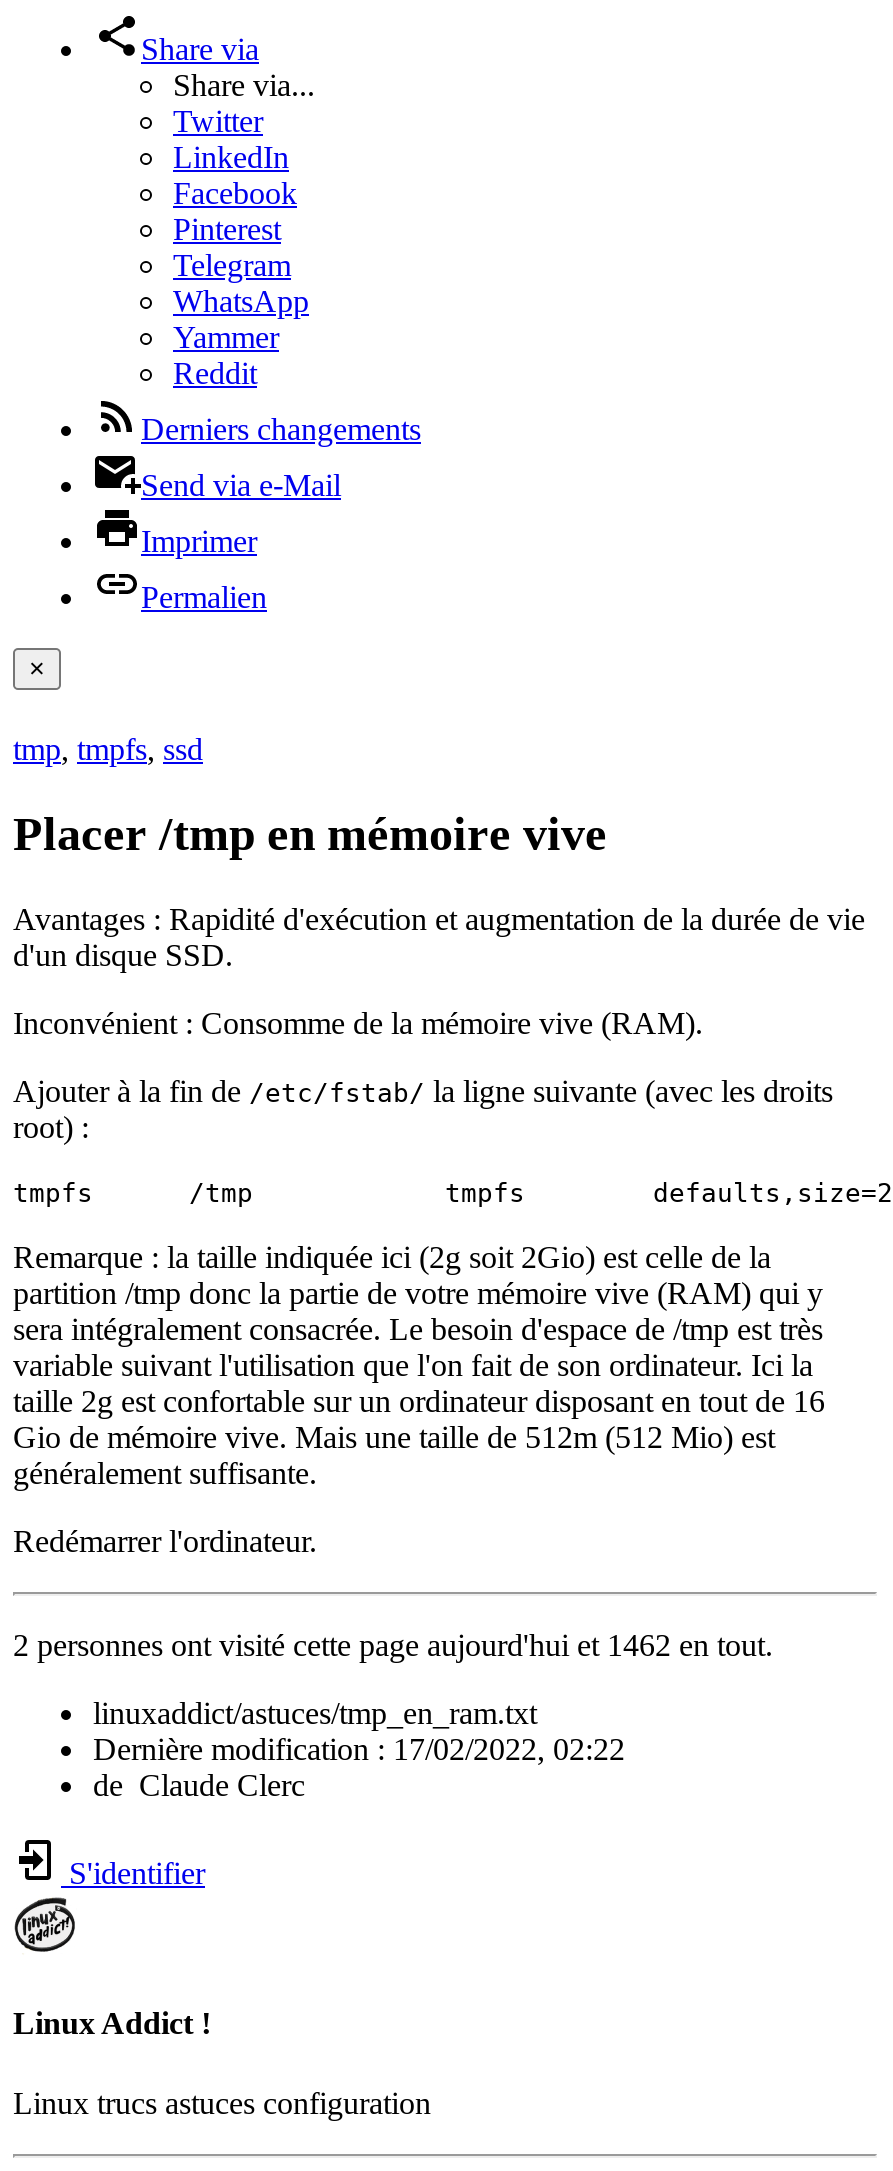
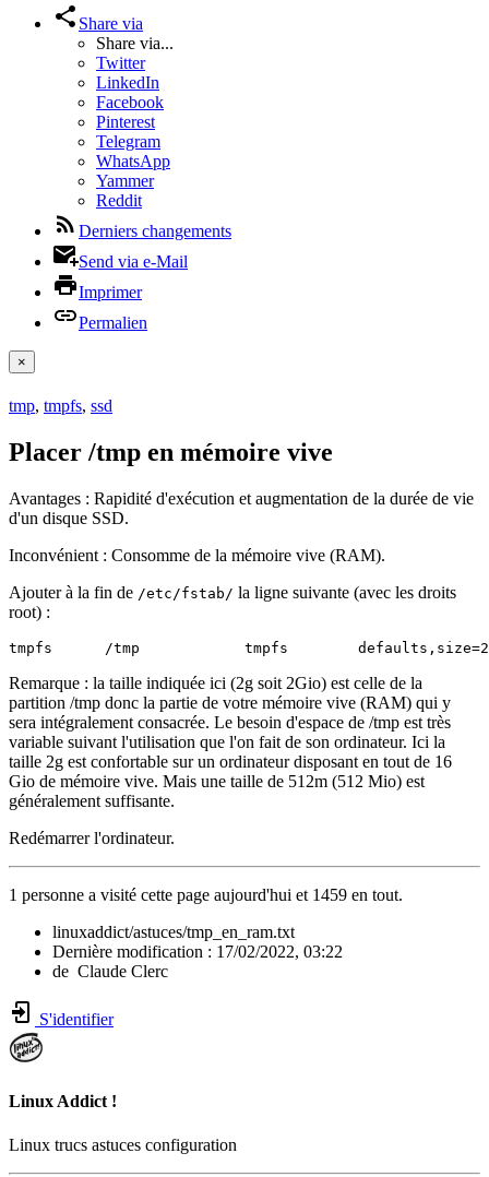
[13,1628,773,1662] 2 personnes ont visité cette page aujourd'hui et 1462 en tout. -> [9,886,403,904] 1 personne a visité cette page aujourd'hui et 1459 en tout.
[93,1732,625,1766] Dernière modification : 17/02/2022, 02:22 -> [52,942,343,961] Dernière modification : 17/02/2022, 03:22

